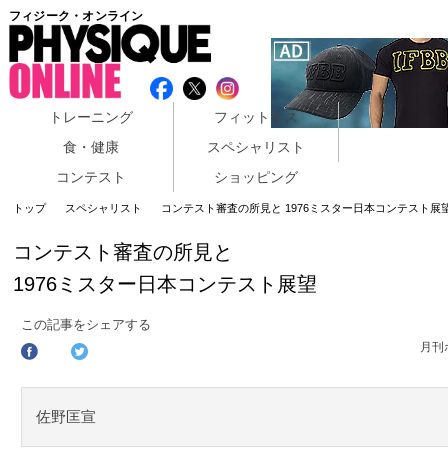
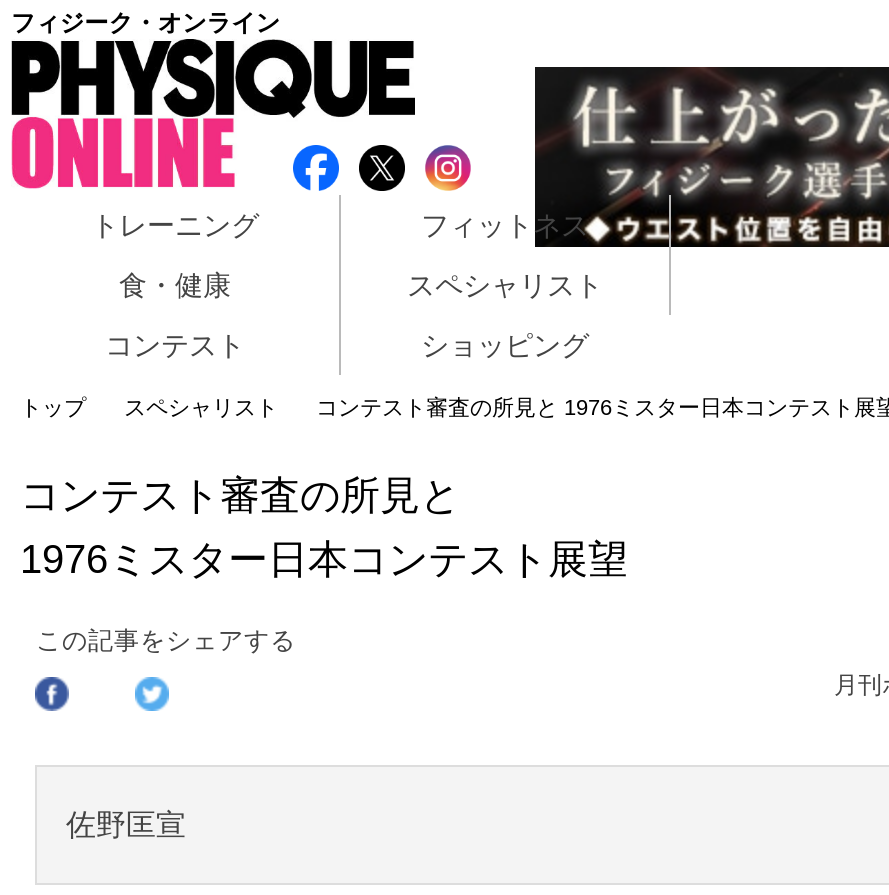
[270,37,445,129] [image] -> [533,65,883,249] [image]

